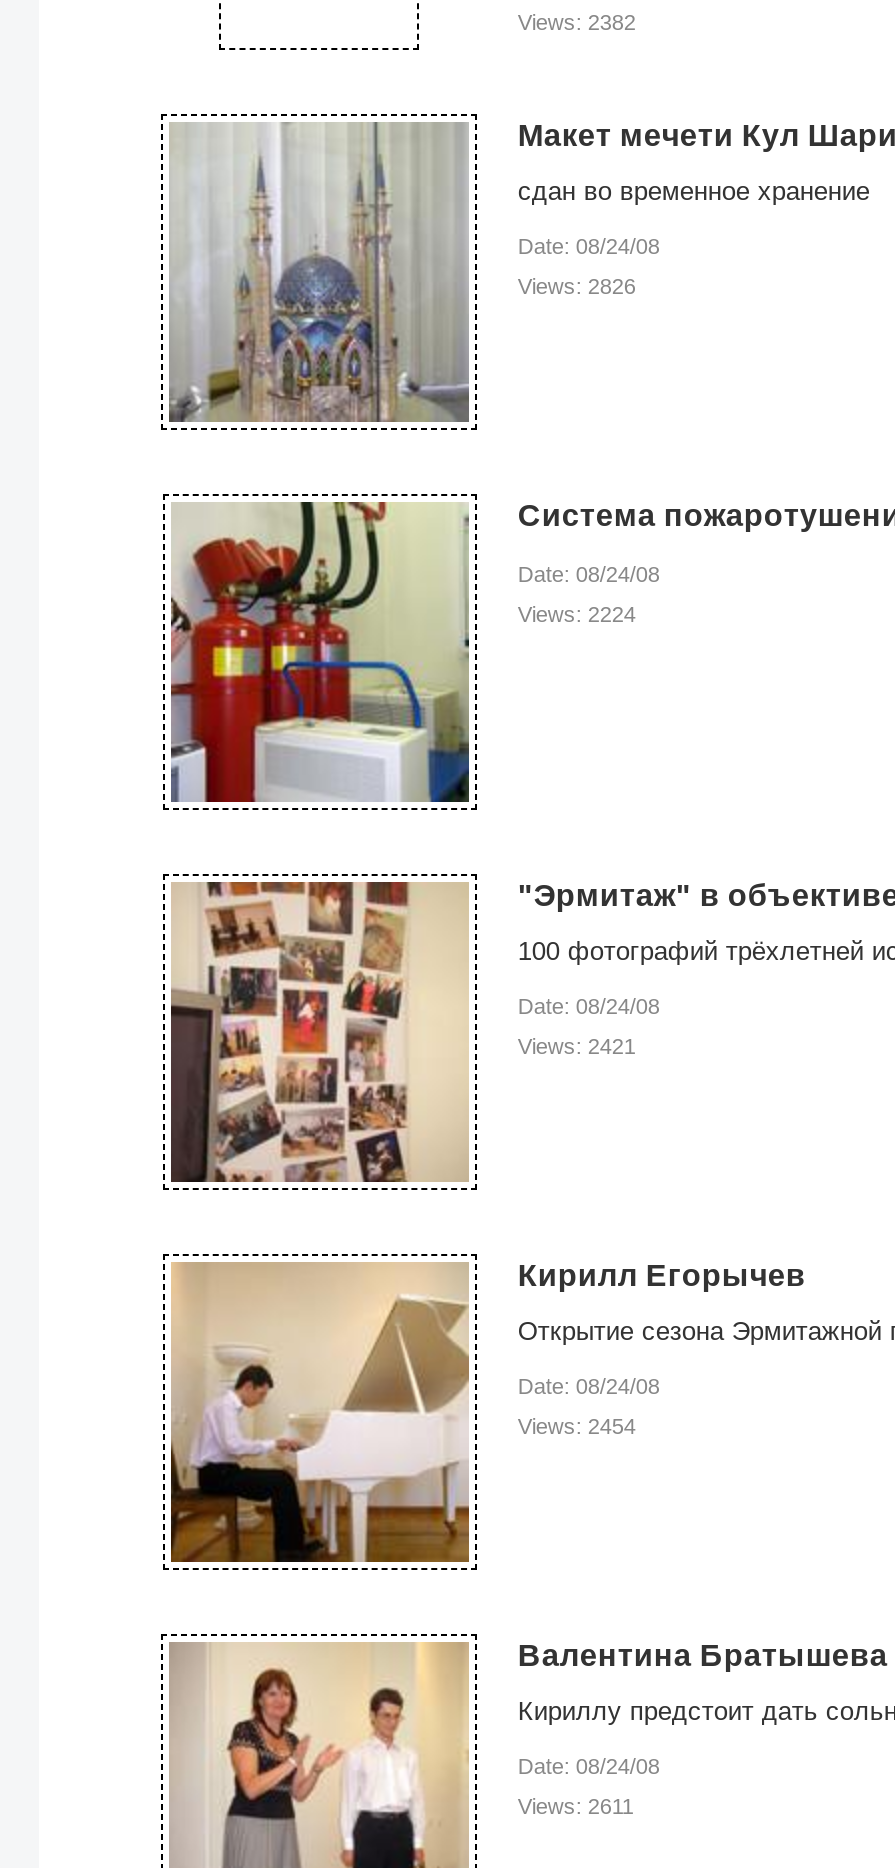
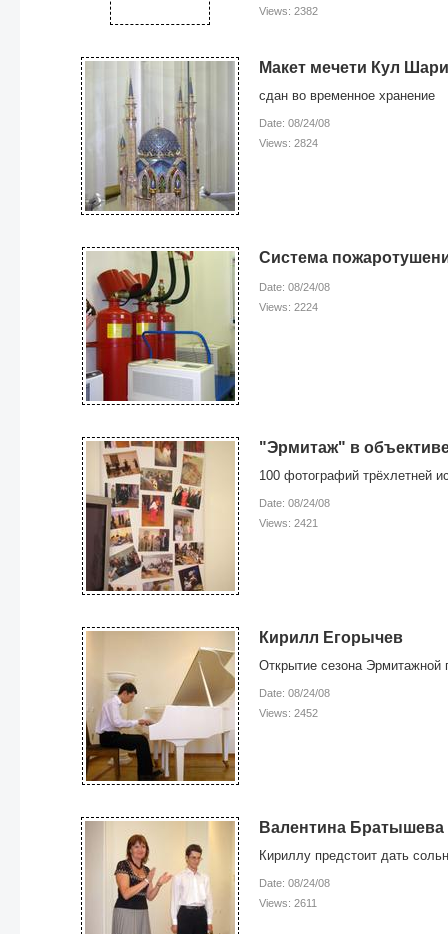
[518,274,636,298] Views: 2826 -> [259,137,318,149] Views: 2824
[518,1414,636,1438] Views: 2454 -> [259,707,318,719] Views: 2452

